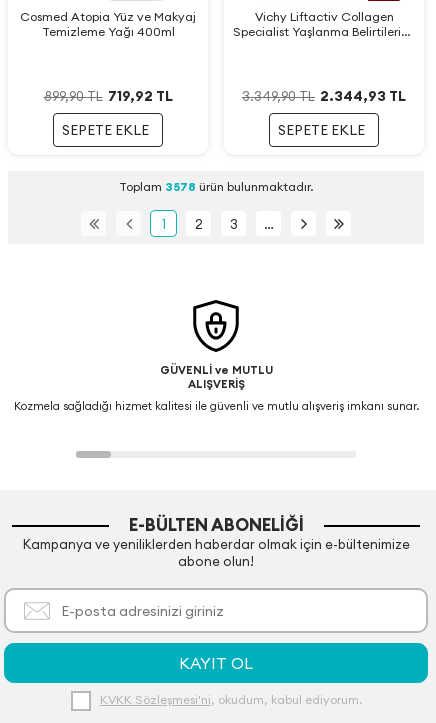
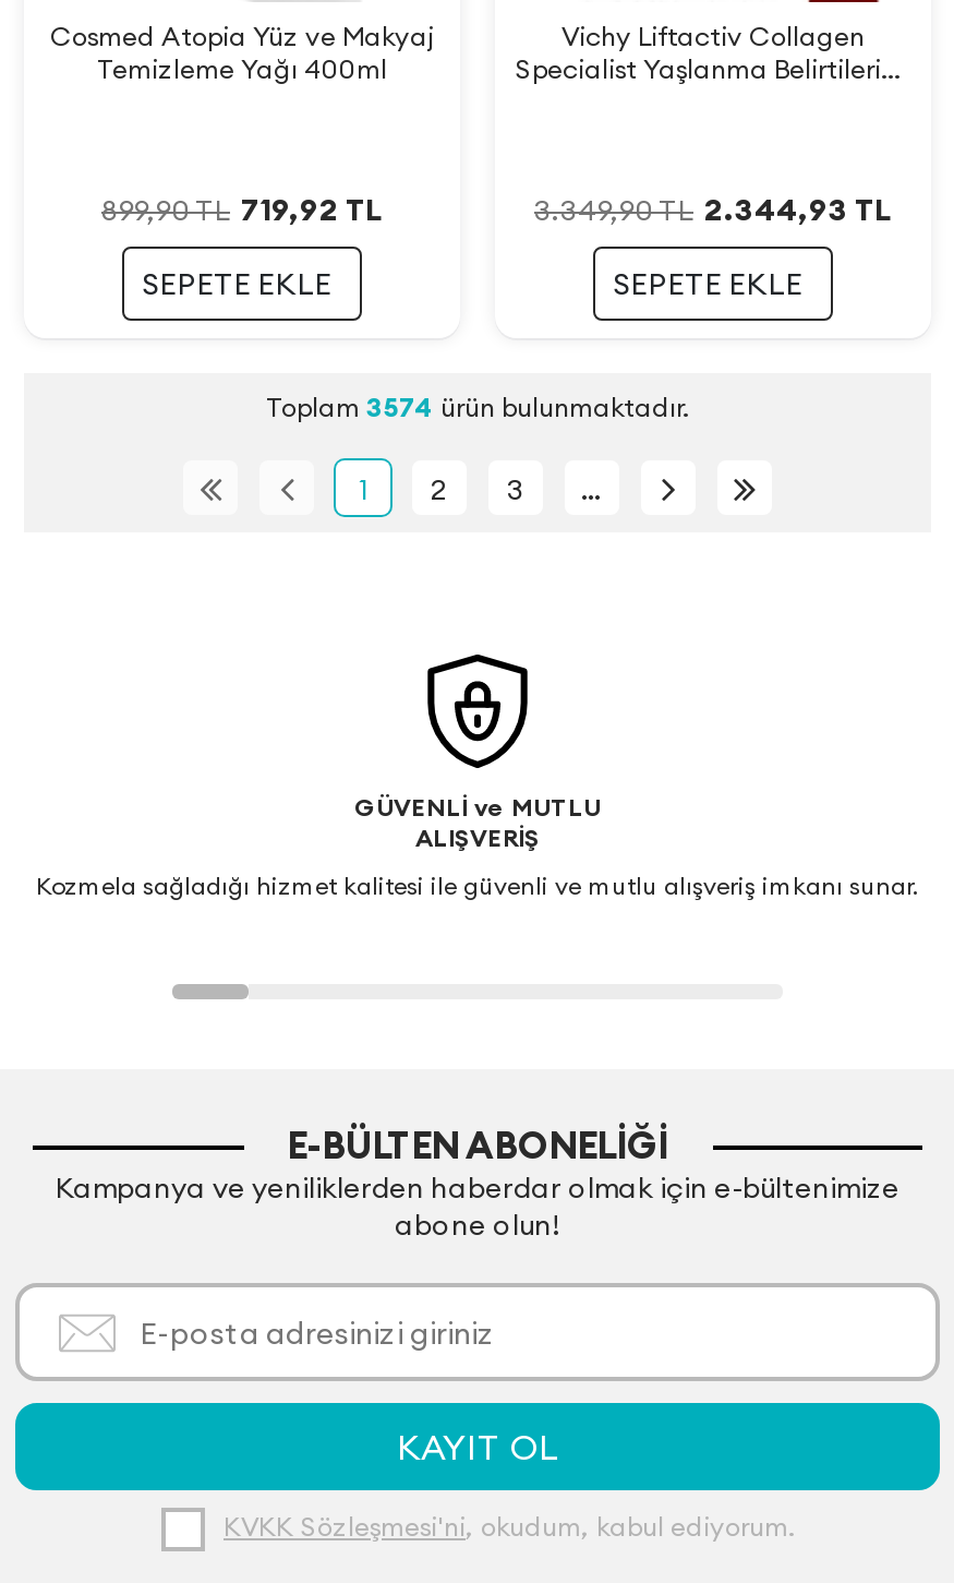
[119,179,313,194] Toplam 3578 ürün bulunmaktadır. -> [266,391,689,424] Toplam 3574 ürün bulunmaktadır.

